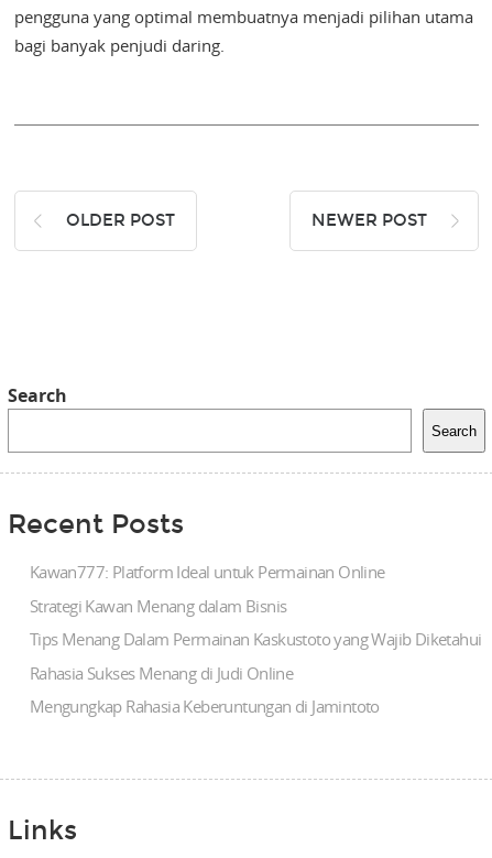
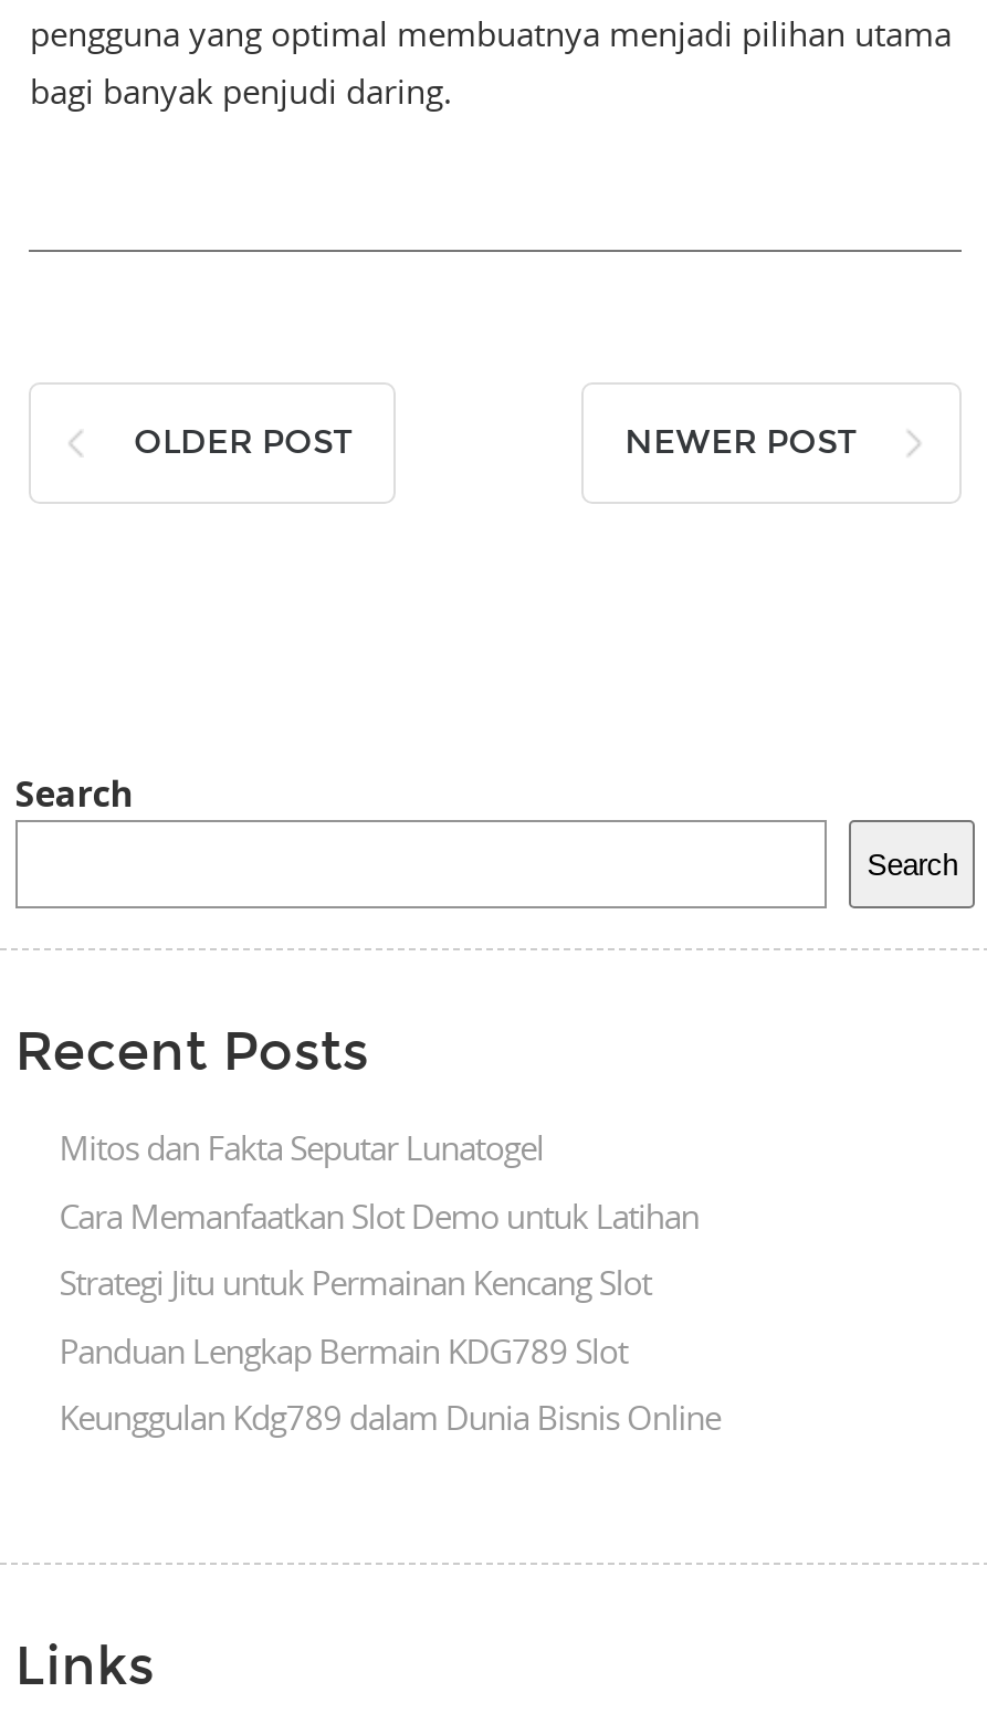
[29,561,385,583] Kawan777: Platform Ideal untuk Permainan Online -> [59,1125,544,1169] Mitos dan Fakta Seputar Lunatogel
[29,594,287,616] Strategi Kawan Menang dalam Bisnis -> [59,1192,699,1237] Cara Memanfaatkan Slot Demo untuk Latihan
[29,628,481,650] Tips Menang Dalam Permainan Kaskustoto yang Wajib Diketahui -> [59,1260,651,1304] Strategi Jitu untuk Permainan Kencang Slot
[29,661,293,683] Rahasia Sukses Menang di Judi Online -> [59,1327,627,1371] Panduan Lengkap Bermain KDG789 Slot
[29,695,379,717] Mengungkap Rahasia Keberuntungan di Jamintoto -> [59,1395,720,1439] Keunggulan Kdg789 dalam Dunia Bisnis Online

